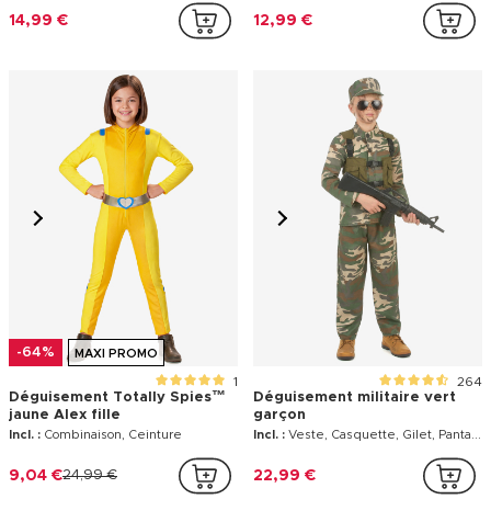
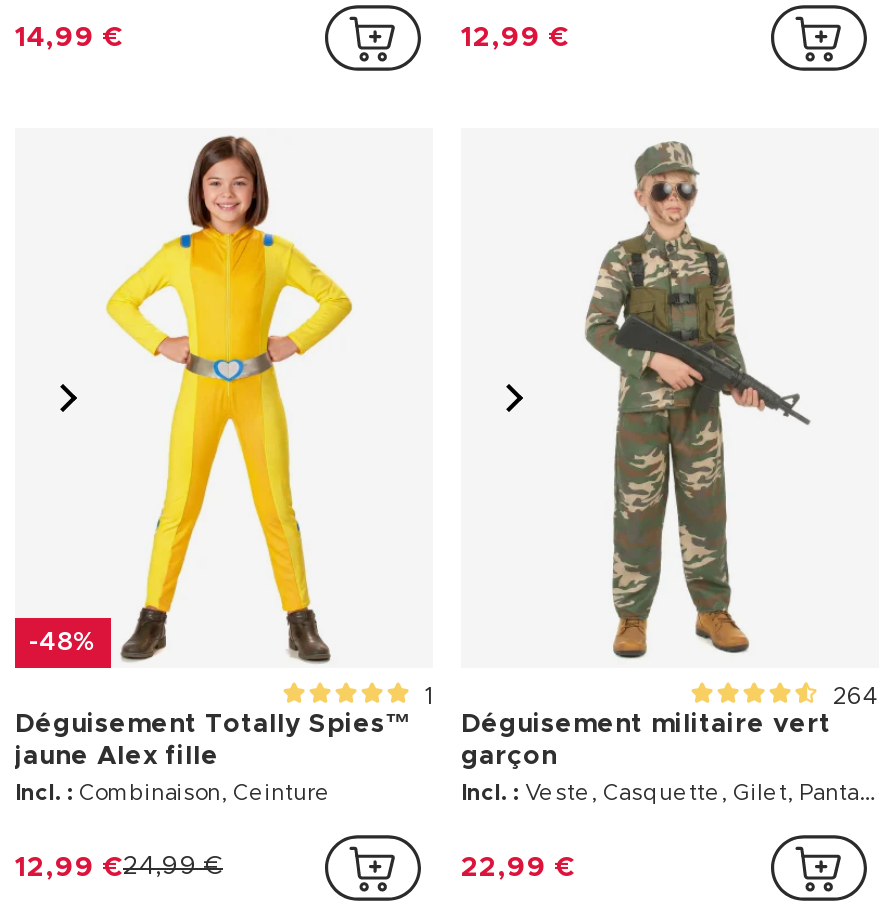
[16,346,158,360] -64% | MAXI PROMO -> [29,631,97,657] -48%
[9,469,117,484] 9,04 €24,99 € -> [15,855,223,883] 12,99 €24,99 €

